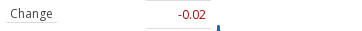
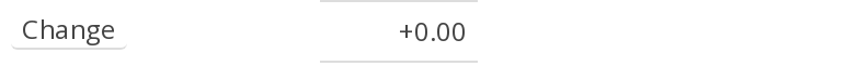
[178,6,206,23] -0.02 -> [399,14,467,50] +0.00

